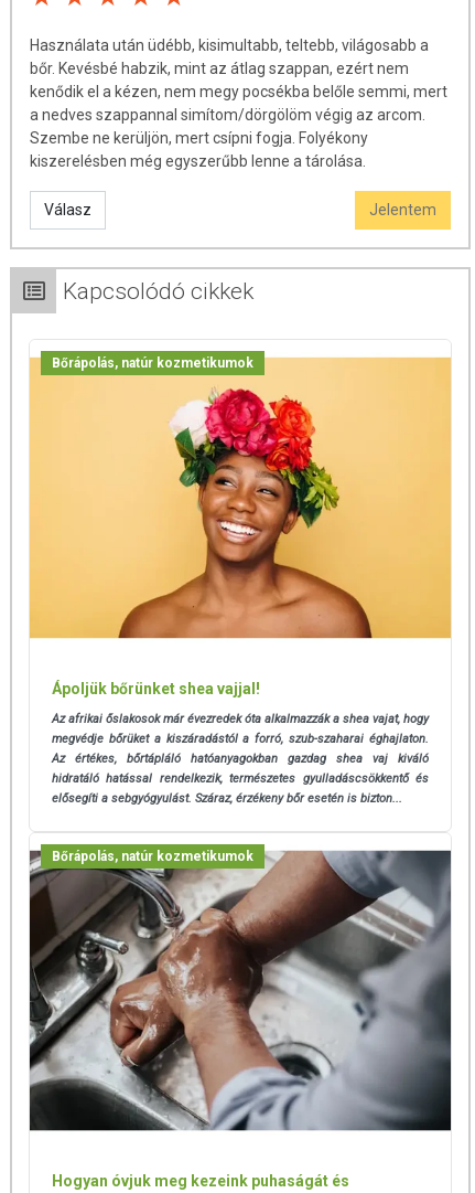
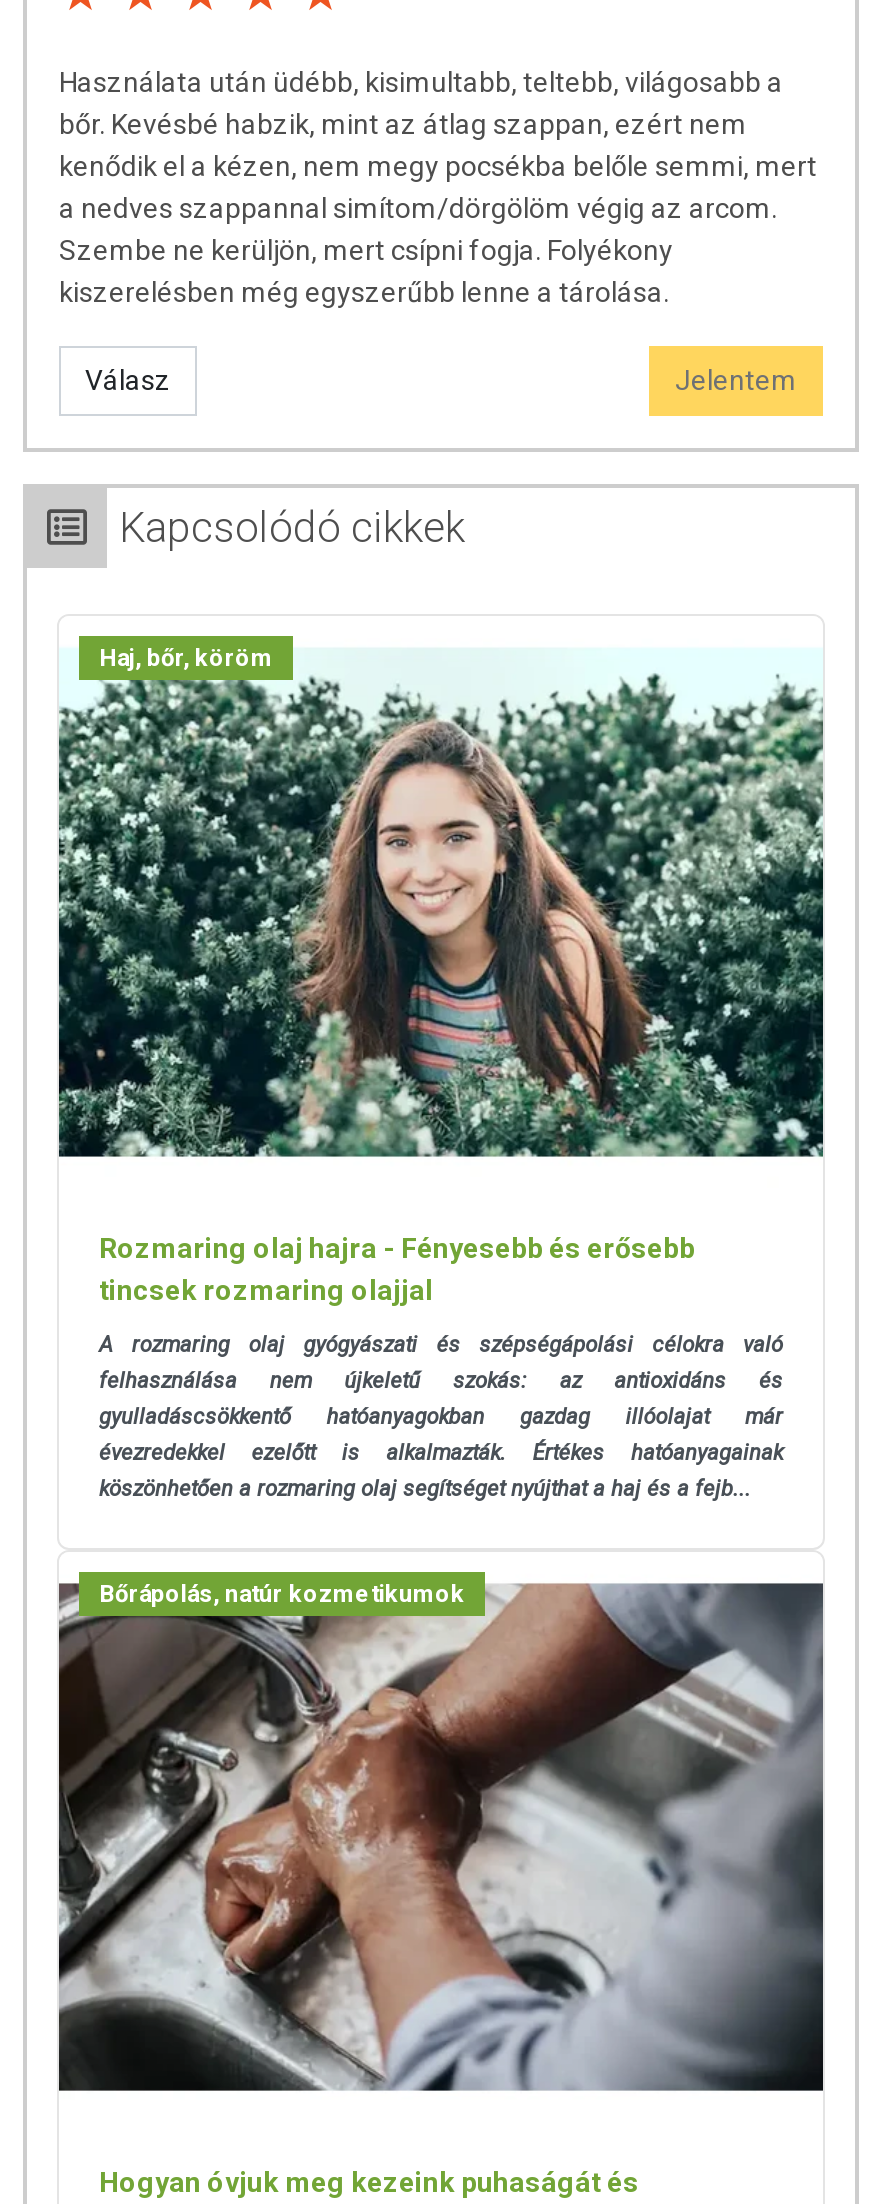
[29,355,452,639] [image] | Bőrápolás, natúr kozmetikumok -> [57,644,825,1160] [image] | Haj, bőr, köröm
[52,679,260,697] Ápoljük bőrünket shea vajjal! -> [99,1231,695,1305] Rozmaring olaj hajra - Fényesebb és erősebb | tincsek rozmaring olajjal
[52,711,429,805] Az afrikai őslakosok már évezredek óta alkalmazzák a shea vajat, hogy | megvédje bőrüket a kiszáradástól a forró, szub-szaharai éghajlaton. | Az értékes, bőrtápláló hatóanyagokban gazdag shea vaj kiváló | hidratáló hatással rendelkezik, természetes gyulladáscsökkentő és | elősegíti a sebgyógyulást. Száraz, érzékeny bőr esetén is bizton... -> [99,1331,783,1501] A rozmaring olaj gyógyászati és szépségápolási célokra való | felhasználása nem újkeletű szokás: az antioxidáns és | gyulladáscsökkentő hatóanyagokban gazdag illóolajat már | évezredekkel ezelőtt is alkalmazták. Értékes hatóanyagainak | köszönhetően a rozmaring olaj segítséget nyújthat a haj és a fejb...

